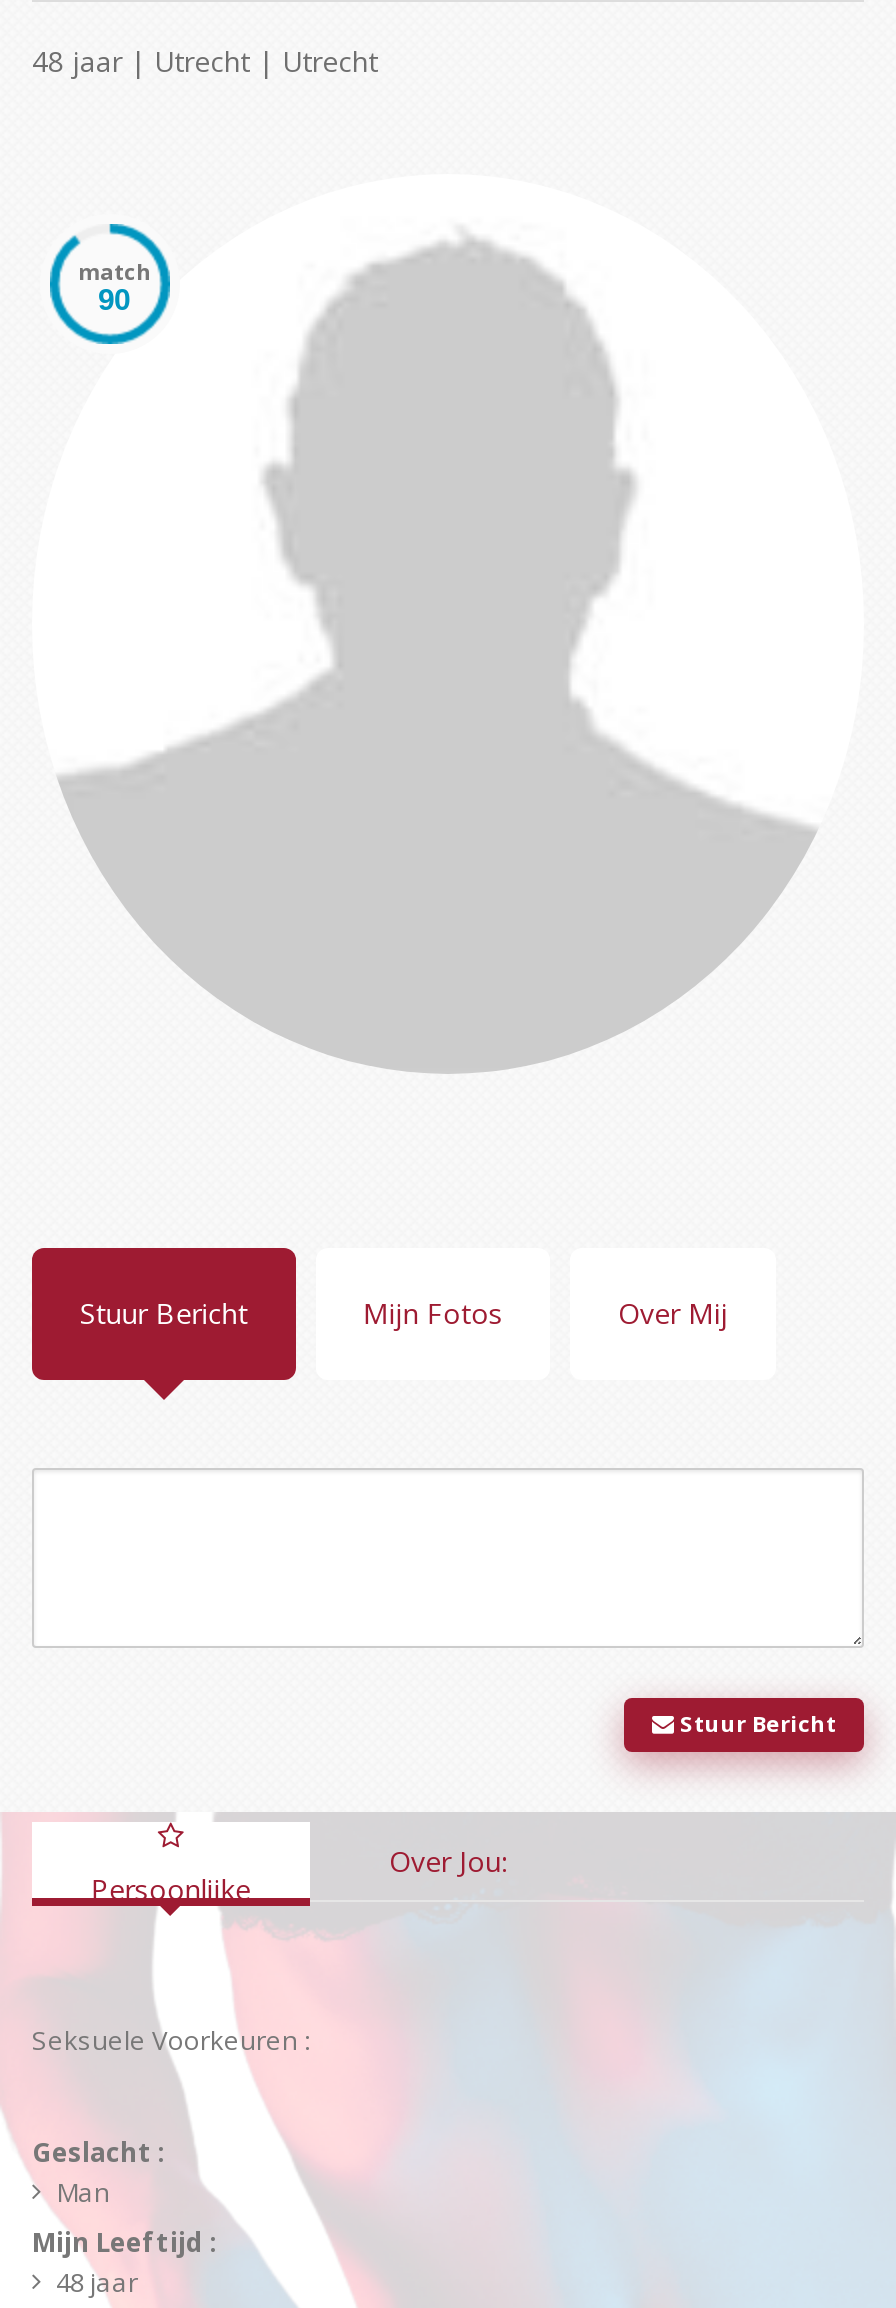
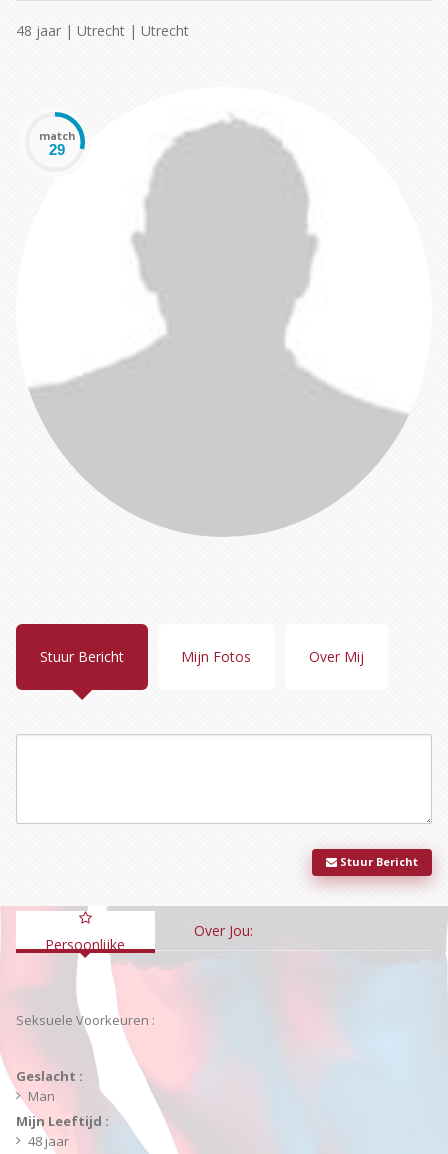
[48,234,168,346] [image] -> [25,119,83,172] [image]

